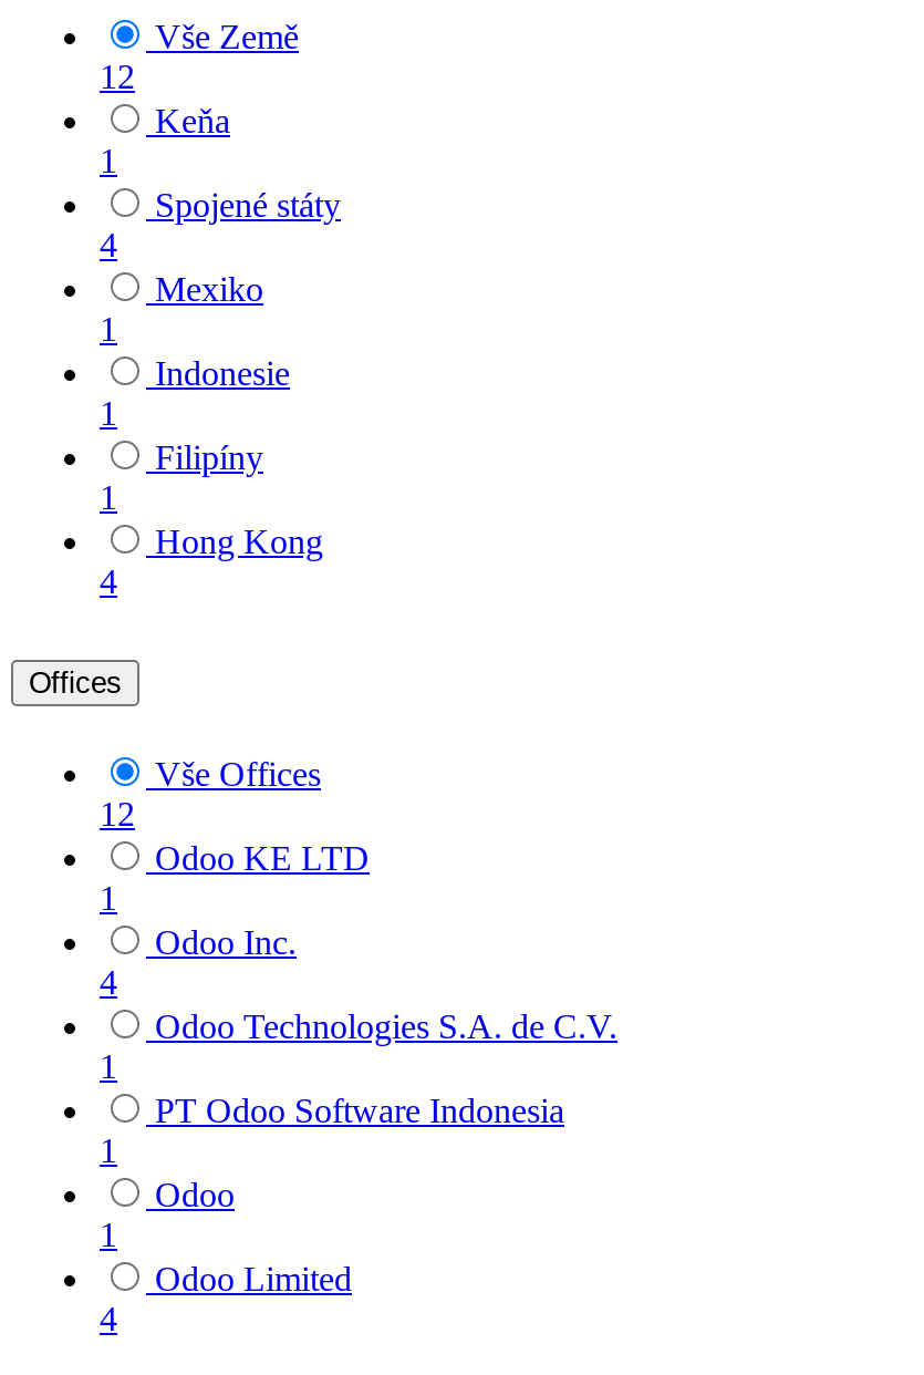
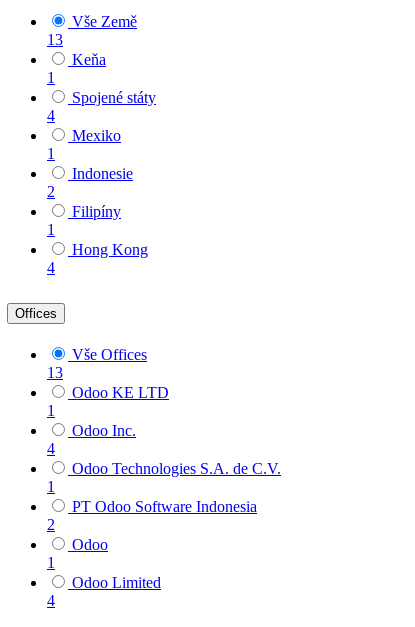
[100,57,135,95] 12 -> [47,31,63,48] 13
[100,394,117,431] 1 -> [47,183,55,200] 2
[100,794,135,832] 12 -> [47,364,63,381] 13
[100,1131,117,1168] 1 -> [47,516,55,533] 2

